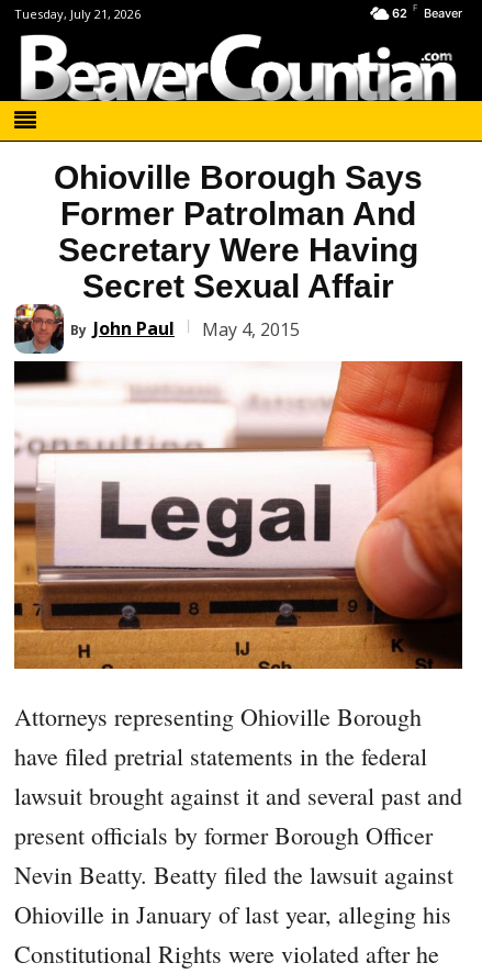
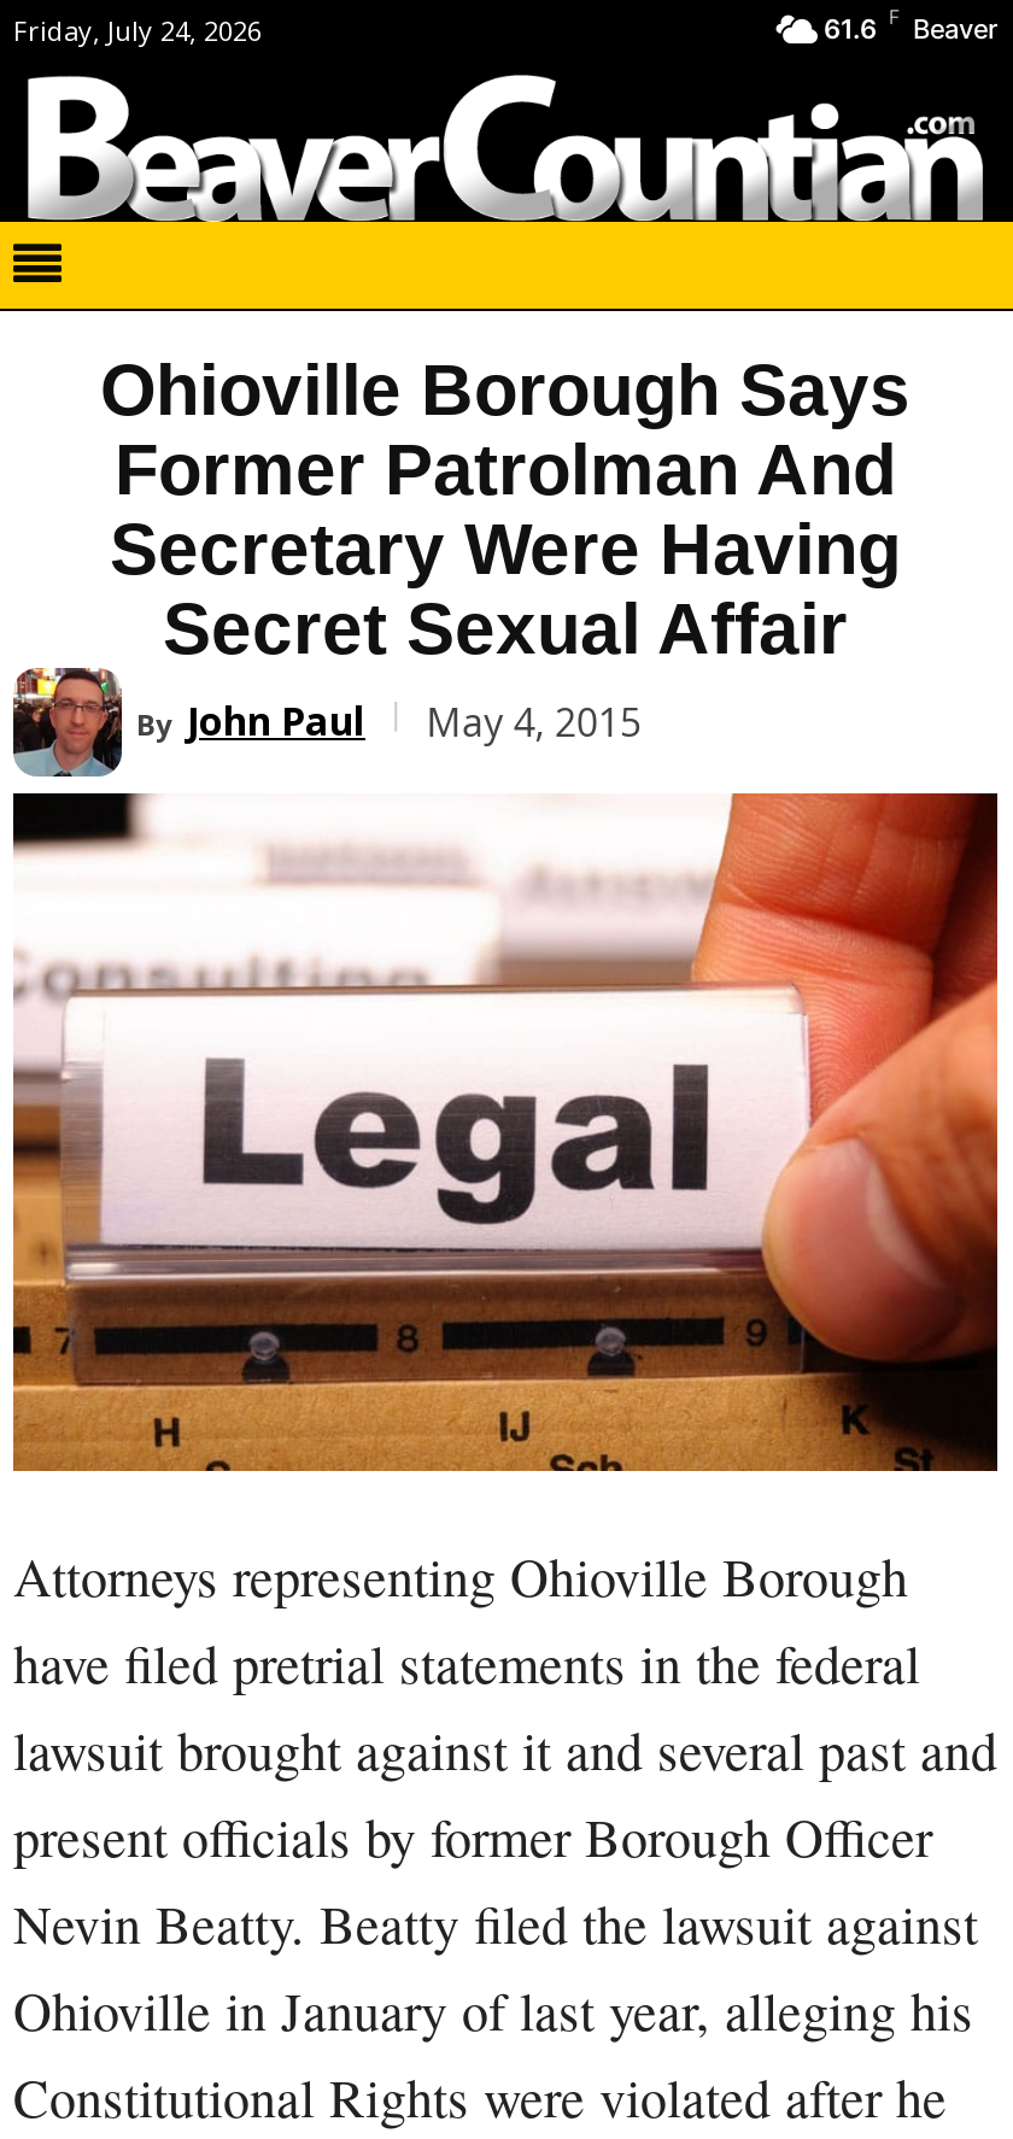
[14,5,141,22] Tuesday, July 21, 2026 -> [13,11,262,48] Friday, July 24, 2026
[392,2,462,21] 62 F Beaver -> [824,5,997,46] 61.6 F Beaver

